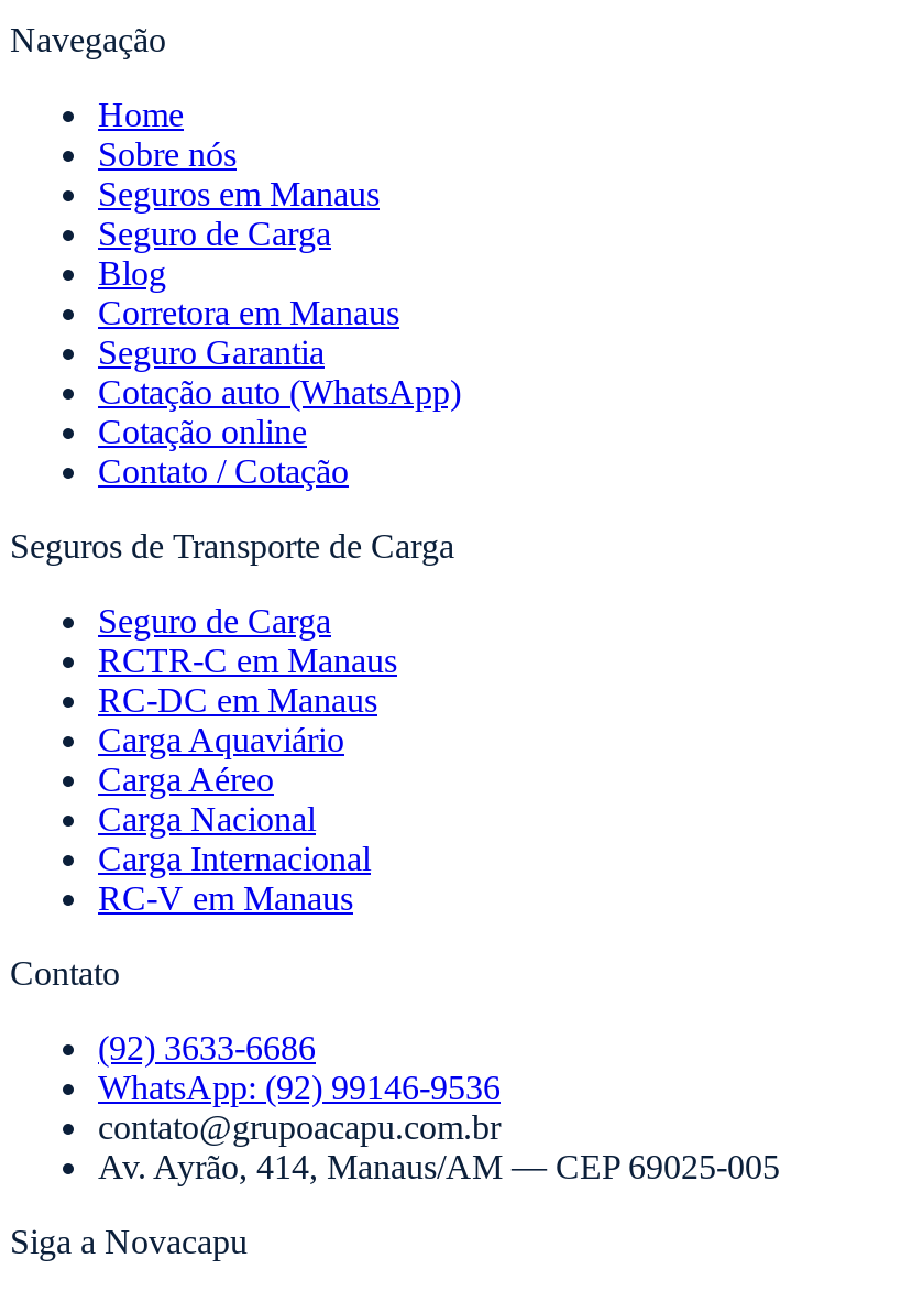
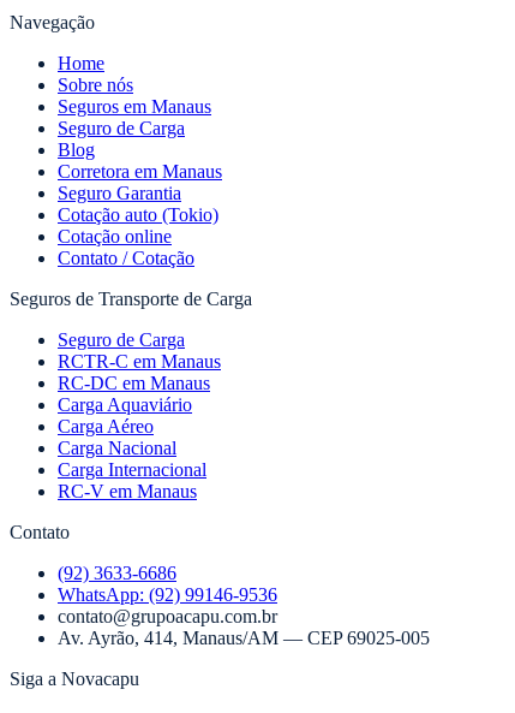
[98,373,461,410] Cotação auto (WhatsApp) -> [58,204,218,225] Cotação auto (Tokio)

